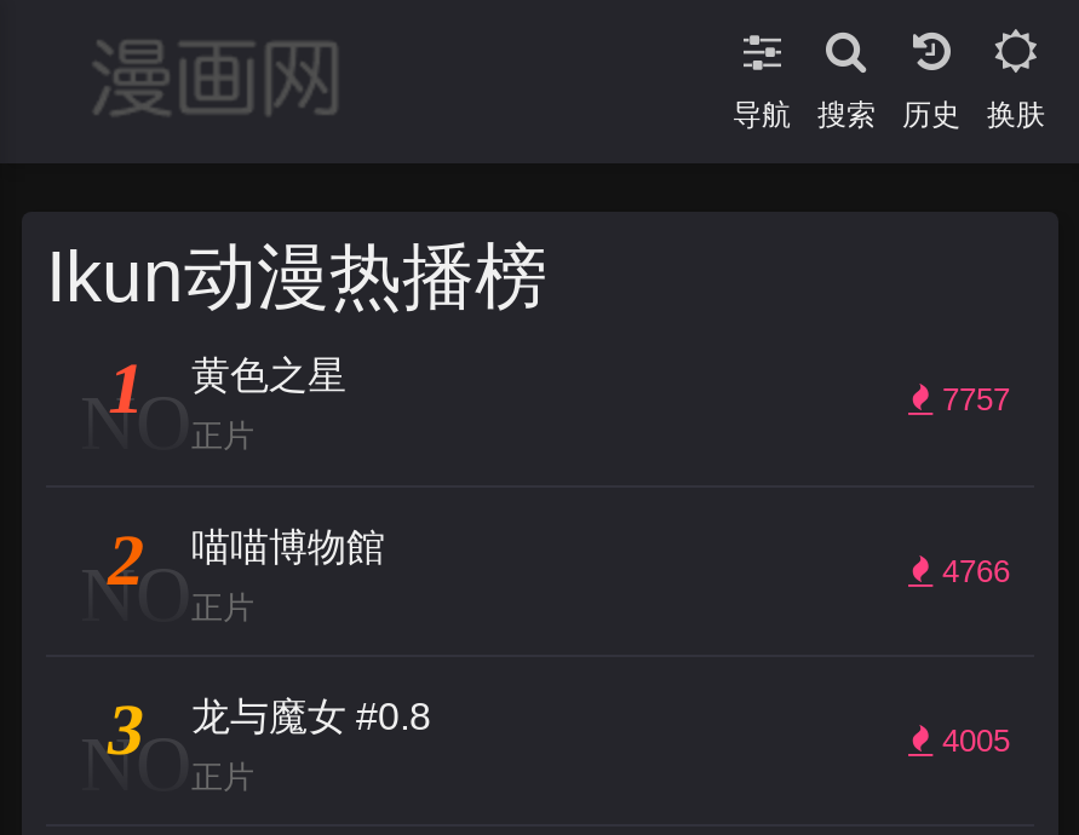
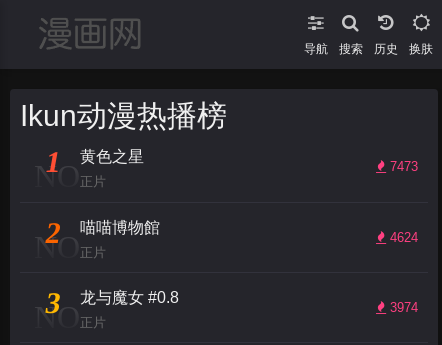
[932,381,1010,417] 7757 -> [386,159,418,174] 7473
[932,553,1010,589] 4766 -> [386,230,418,245] 4624
[932,722,1010,759] 4005 -> [386,300,418,315] 3974

